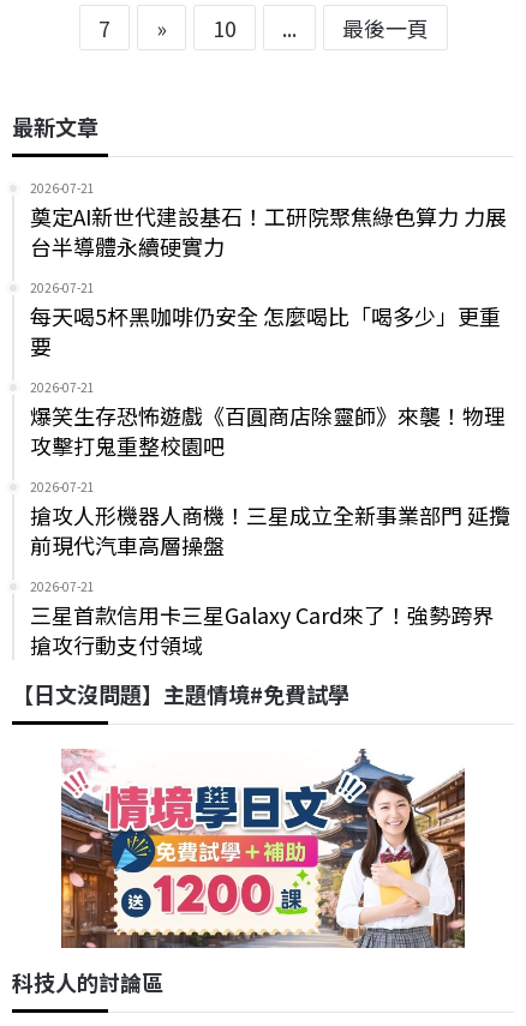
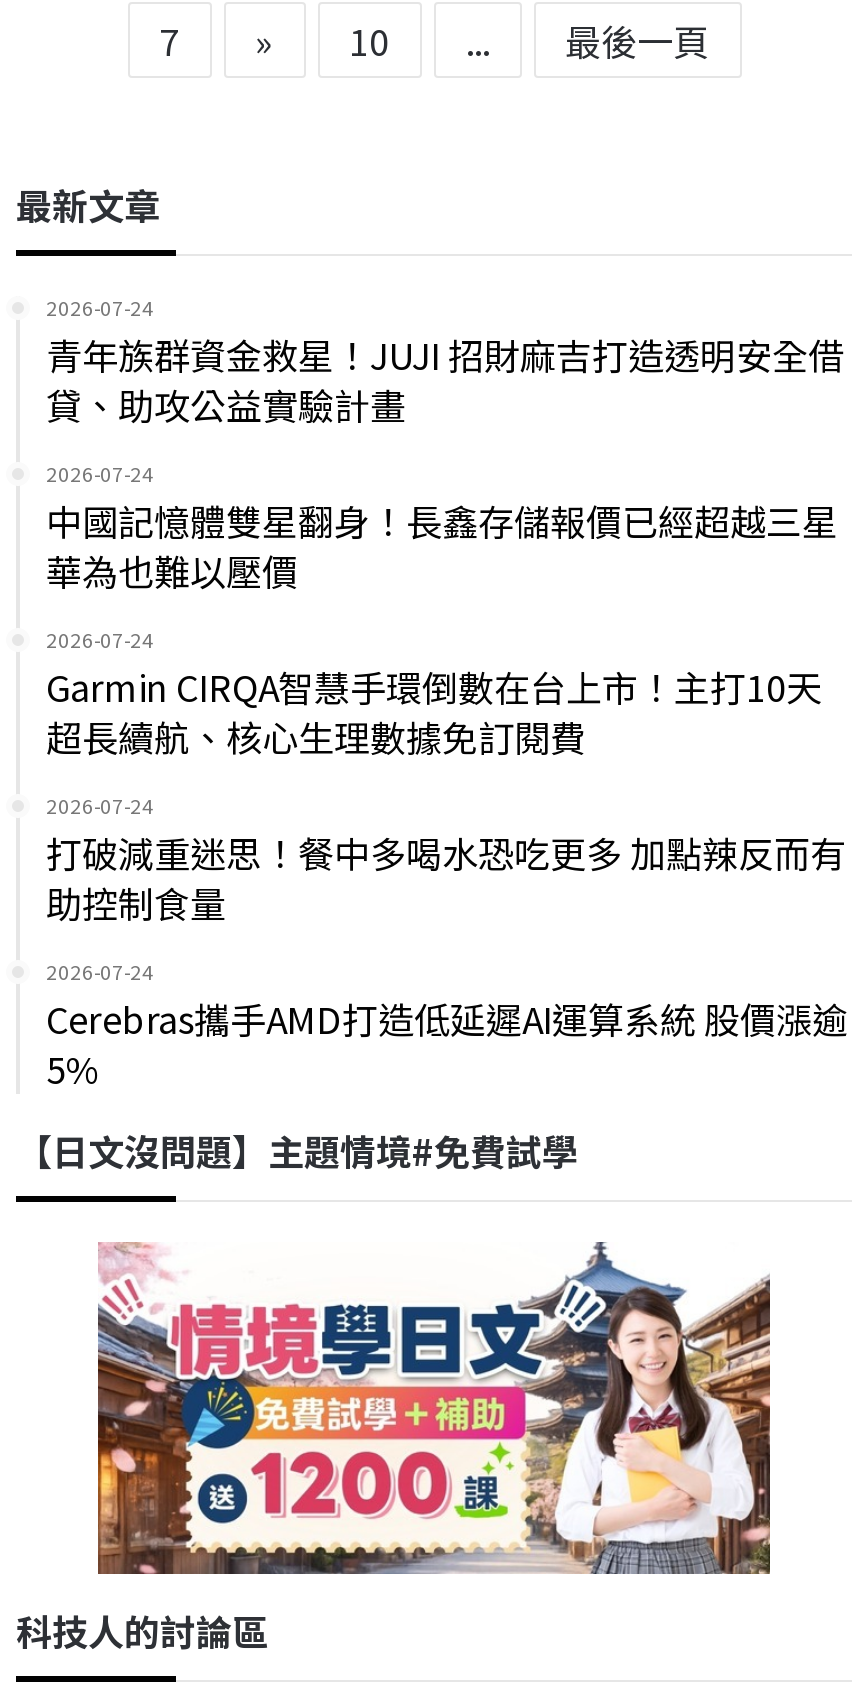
[30,179,507,262] 2026-07-21 | 奠定AI新世代建設基石！工研院聚焦綠色算力 力展 | 台半導體永續硬實力 -> [46,293,844,431] 2026-07-24 | 青年族群資金救星！JUJI 招財麻吉打造透明安全借 | 貸、助攻公益實驗計畫
[30,279,501,362] 2026-07-21 | 每天喝5杯黑咖啡仍安全 怎麼喝比「喝多少」更重 | 要 -> [46,459,838,597] 2026-07-24 | 中國記憶體雙星翻身！長鑫存儲報價已經超越三星 | 華為也難以壓價
[30,378,506,461] 2026-07-21 | 爆笑生存恐怖遊戲《百圓商店除靈師》來襲！物理 | 攻擊打鬼重整校園吧 -> [46,625,822,763] 2026-07-24 | Garmin CIRQA智慧手環倒數在台上市！主打10天 | 超長續航、核心生理數據免訂閱費
[30,478,510,561] 2026-07-21 | 搶攻人形機器人商機！三星成立全新事業部門 延攬 | 前現代汽車高層操盤 -> [46,791,846,929] 2026-07-24 | 打破減重迷思！餐中多喝水恐吃更多 加點辣反而有 | 助控制食量
[30,578,494,660] 2026-07-21 | 三星首款信用卡三星Galaxy Card來了！強勢跨界 | 搶攻行動支付領域 -> [46,957,848,1095] 2026-07-24 | Cerebras攜手AMD打造低延遲AI運算系統 股價漲逾 | 5%

